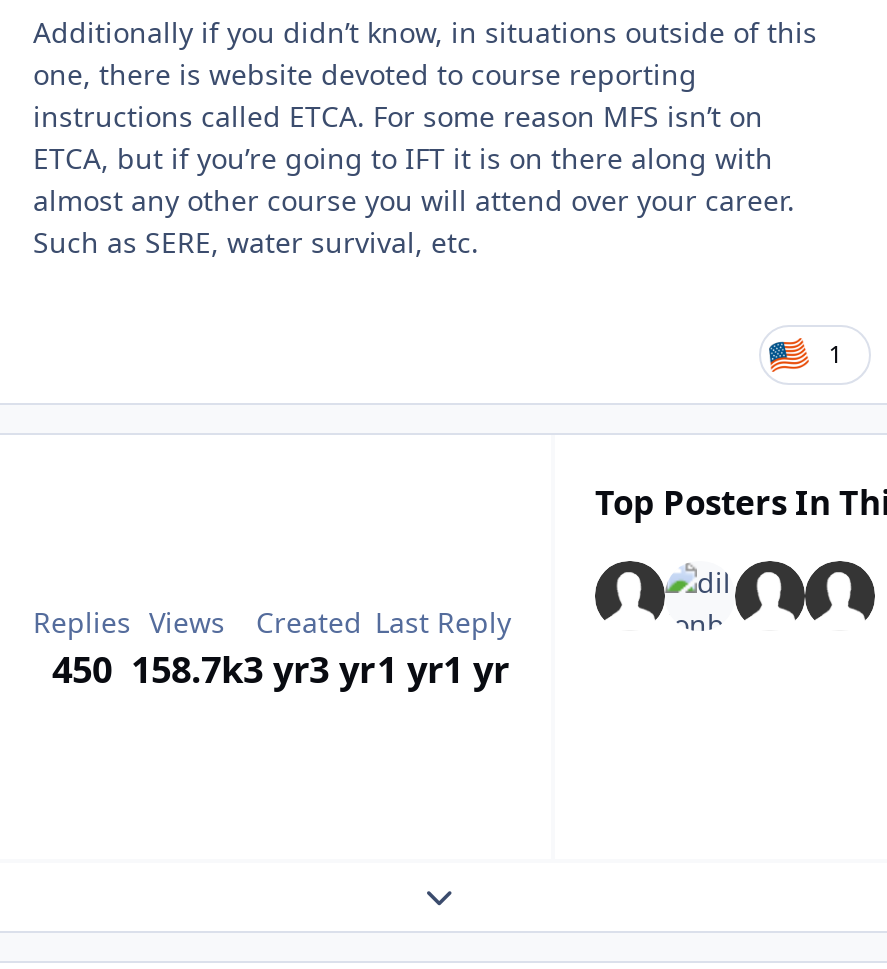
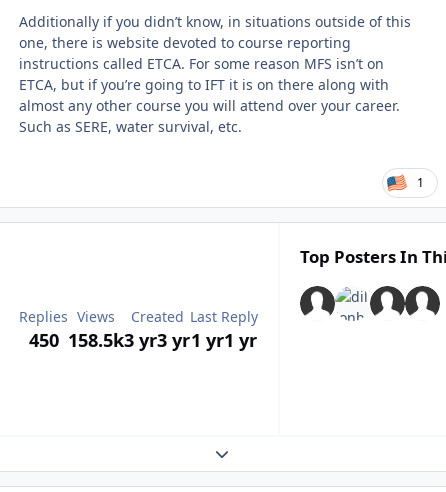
[52,644,509,692] 450 158.7k 3 yr3 yr 1 yr1 yr -> [28,327,257,351] 450 158.5k 3 yr3 yr 1 yr1 yr

